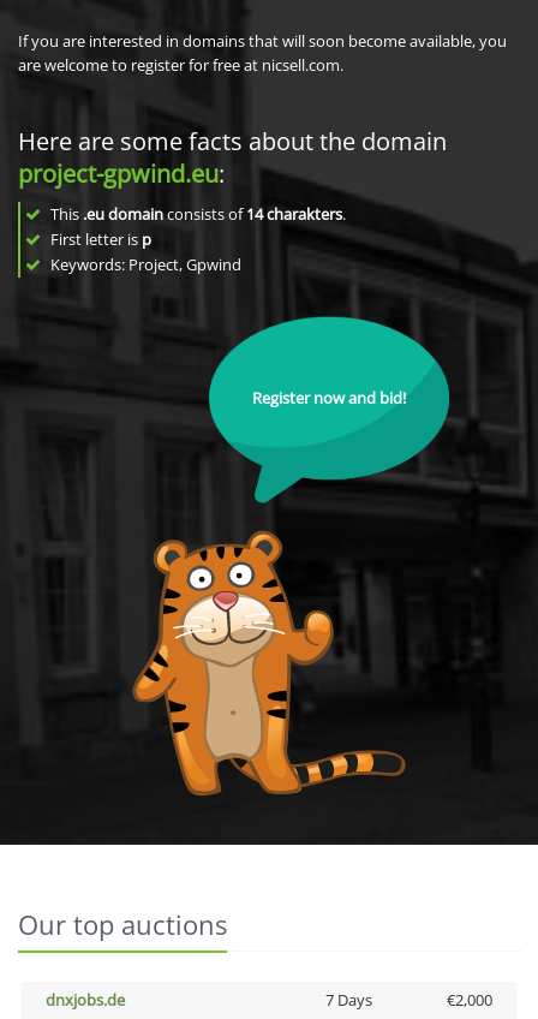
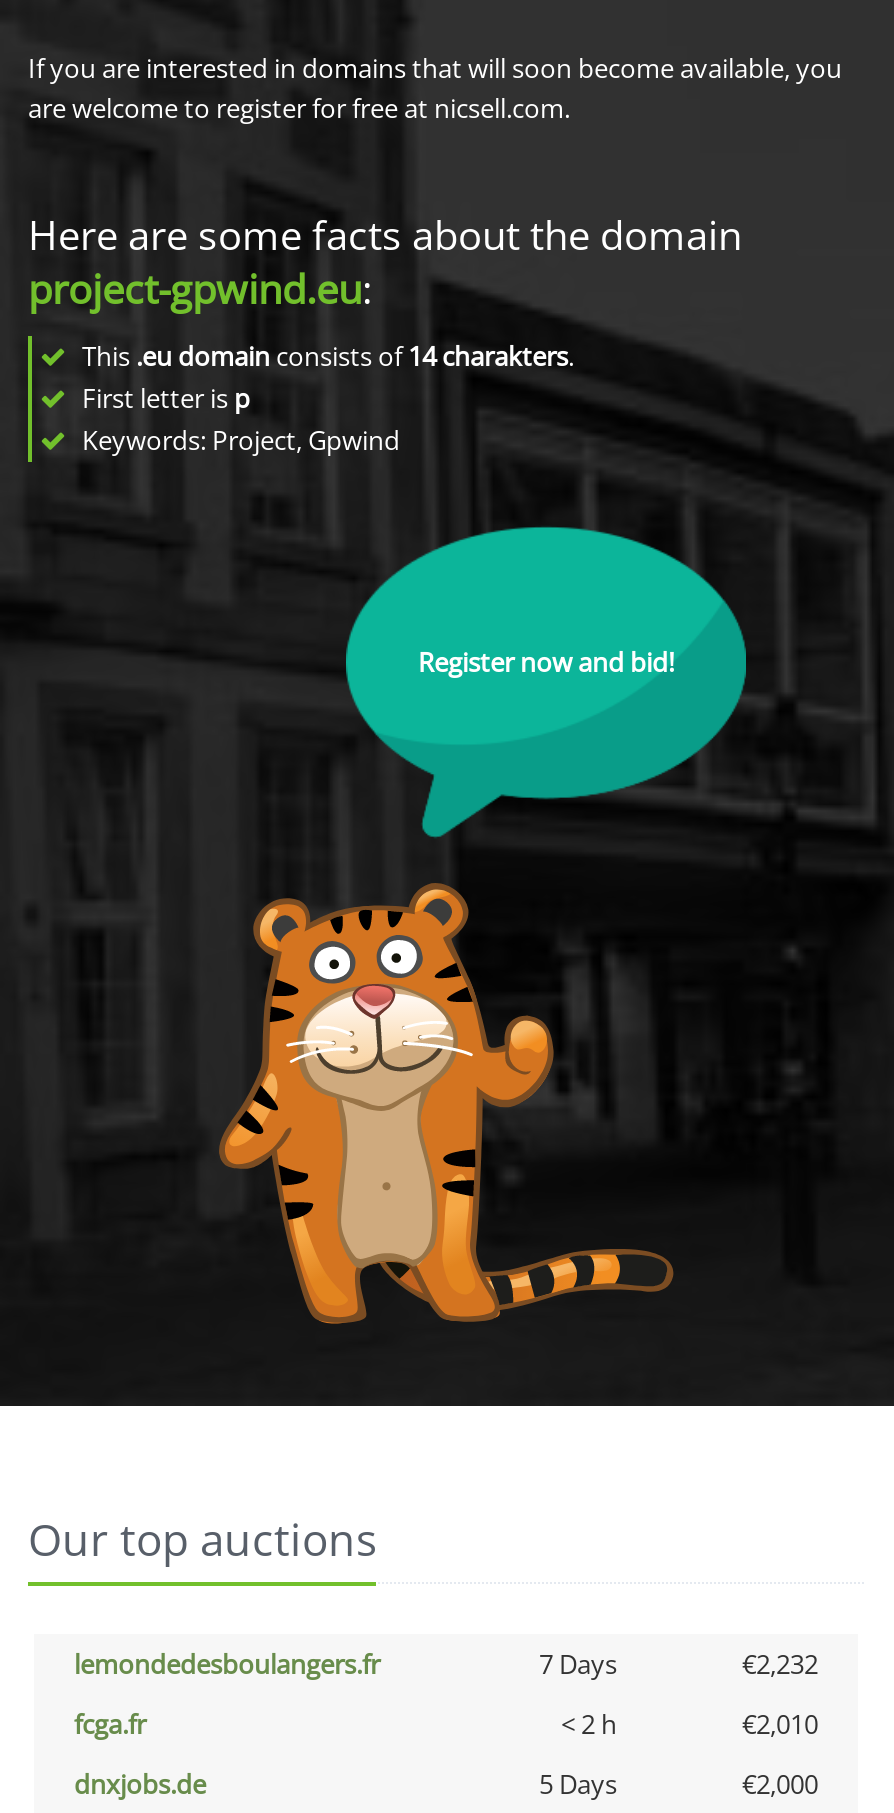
none -> [74,1646,818,1742] lemondedesboulangers.fr | 7 Days | €2,232 | fcga.fr | < 2 h | €2,010
[325,989,372,1011] 7 Days -> [539,1766,617,1802] 5 Days

